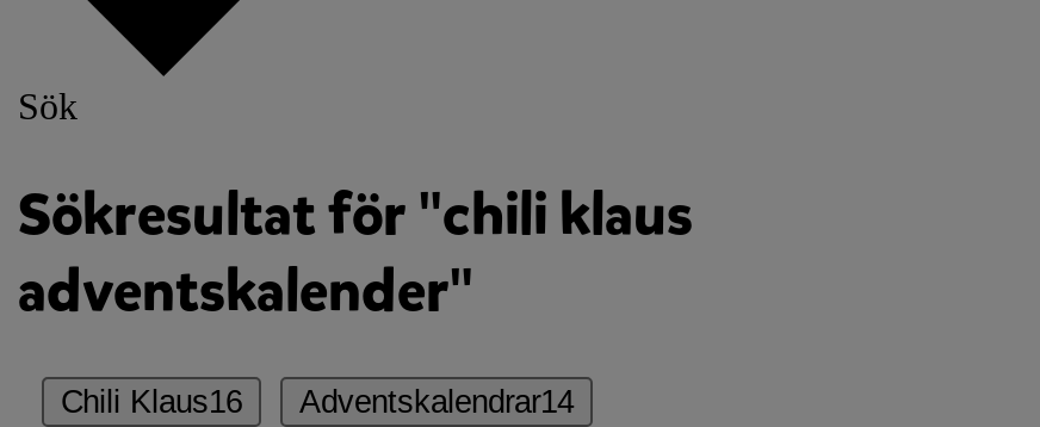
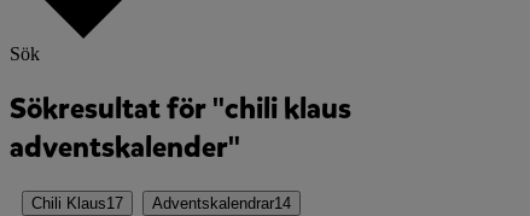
[61,384,574,420] Chili Klaus16 Adventskalendrar14 -> [31,194,291,212] Chili Klaus17 Adventskalendrar14

